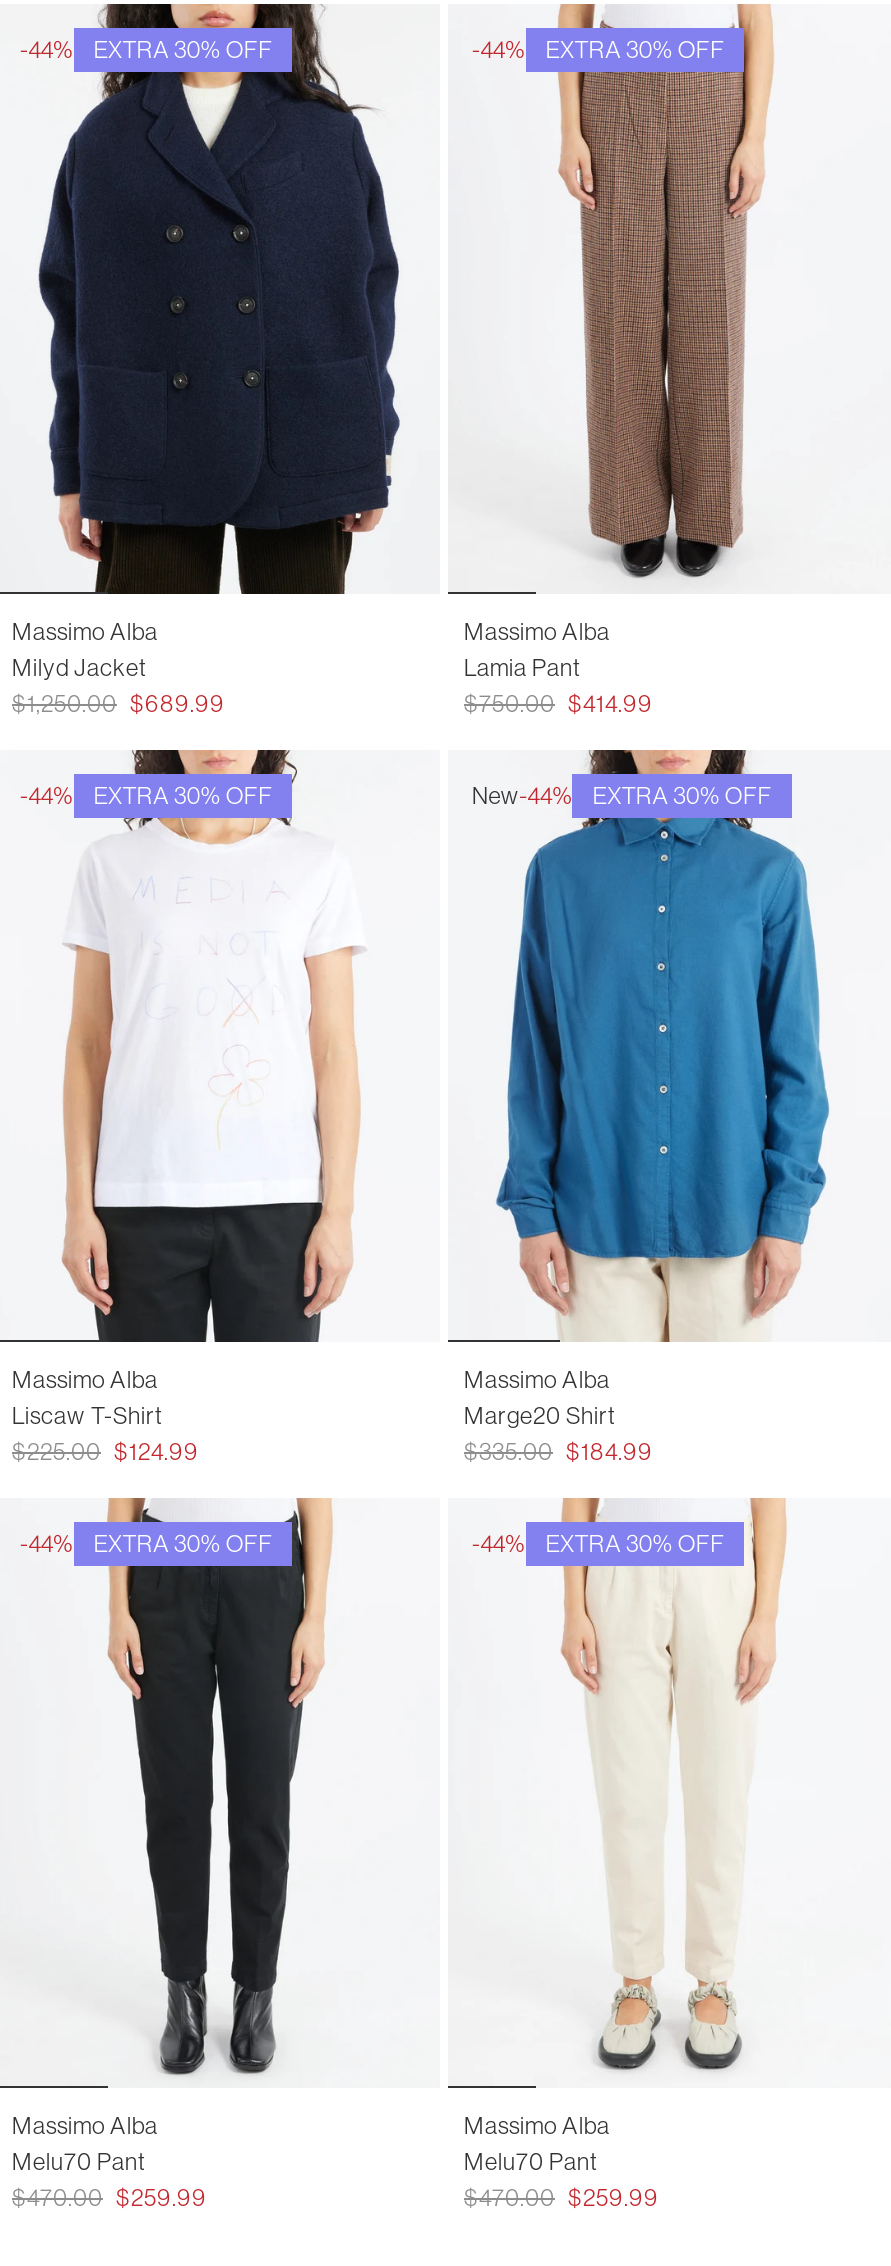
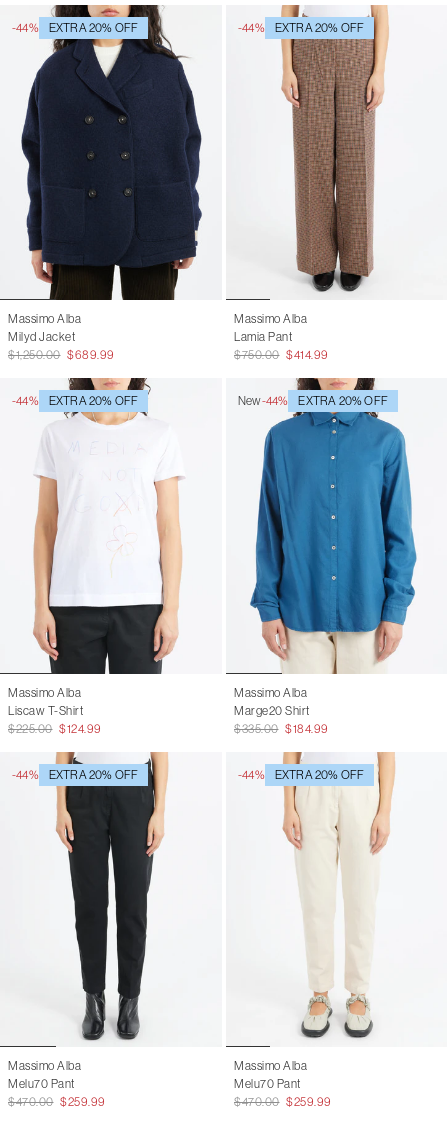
[20,36,273,64] -44% EXTRA 30% OFF -> [12,20,138,35] -44% EXTRA 20% OFF
[472,36,725,64] -44% EXTRA 30% OFF -> [238,20,364,35] -44% EXTRA 20% OFF
[20,782,273,810] -44% EXTRA 30% OFF -> [12,393,138,408] -44% EXTRA 20% OFF
[472,782,772,810] New-44% EXTRA 30% OFF -> [238,393,388,408] New-44% EXTRA 20% OFF
[20,1529,273,1557] -44% EXTRA 30% OFF -> [12,766,138,781] -44% EXTRA 20% OFF
[472,1529,725,1557] -44% EXTRA 30% OFF -> [238,766,364,781] -44% EXTRA 20% OFF

